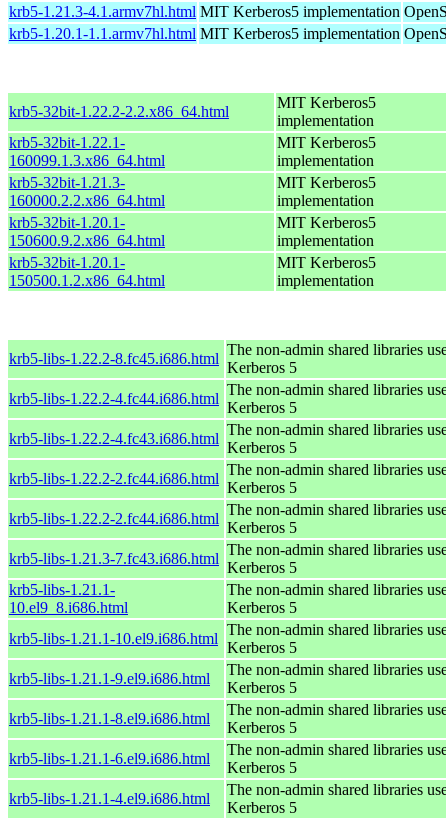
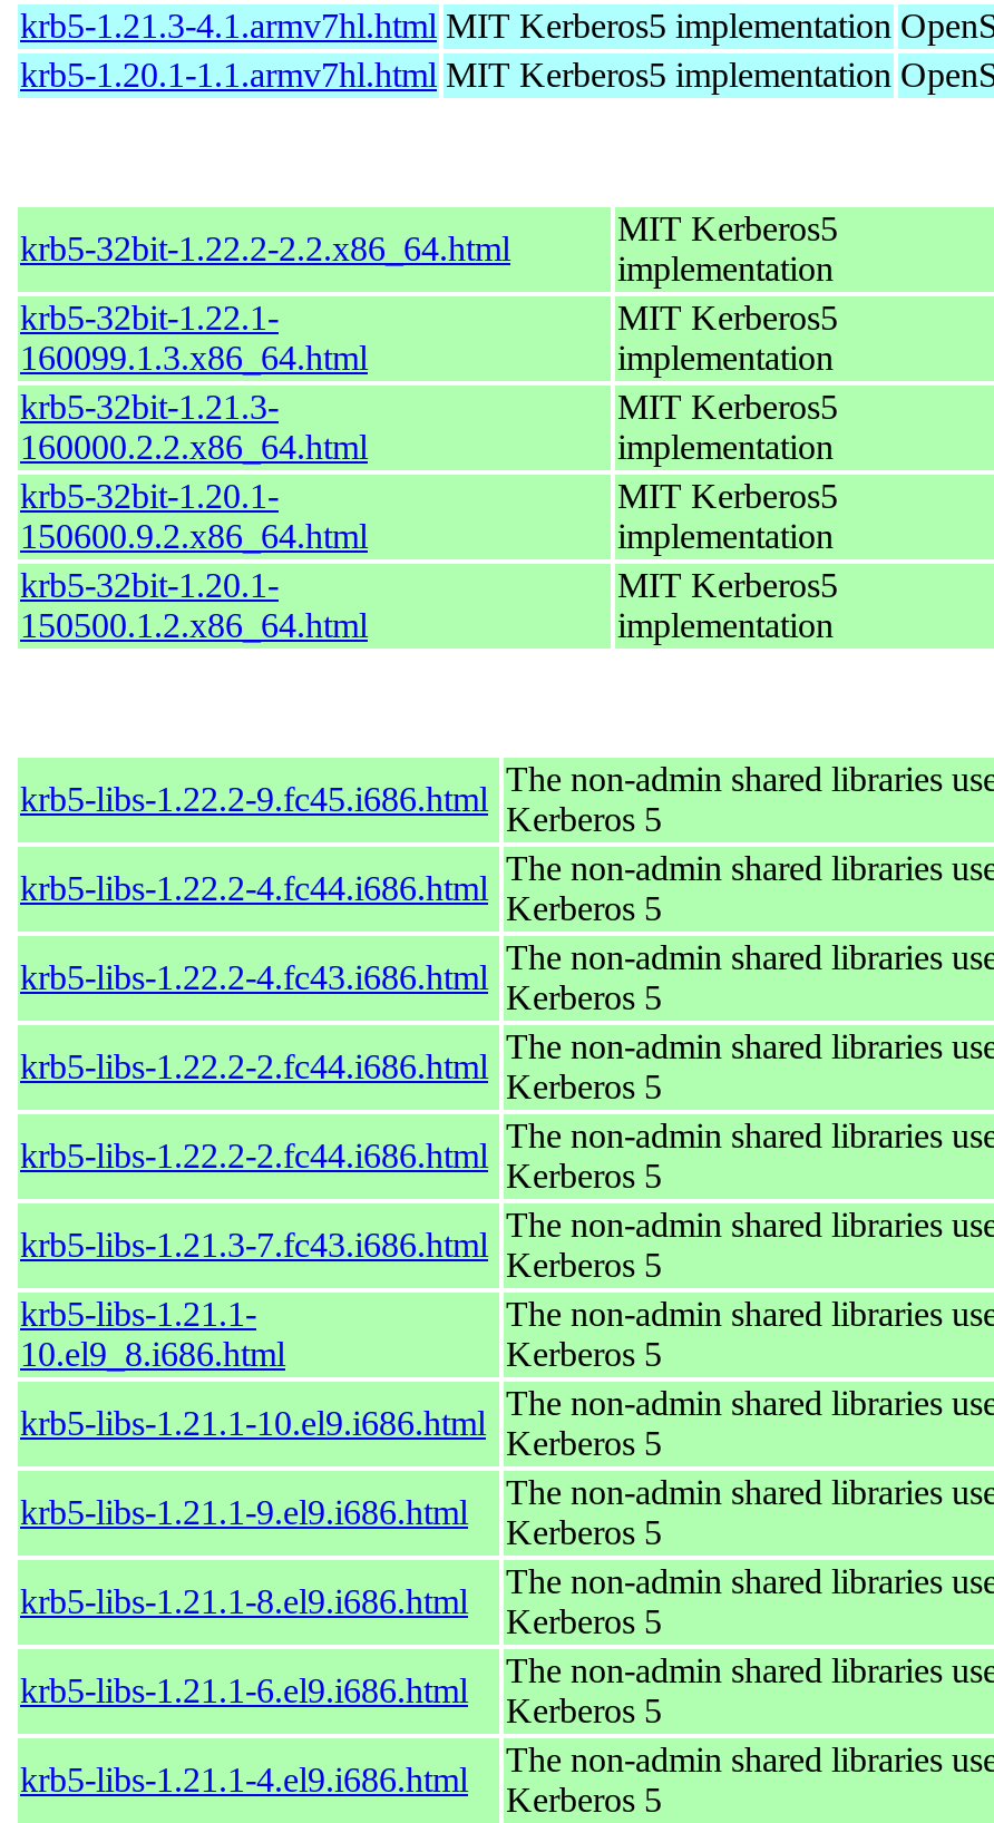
[9,350,219,367] krb5-libs-1.22.2-8.fc45.i686.html -> [20,779,488,817] krb5-libs-1.22.2-9.fc45.i686.html

